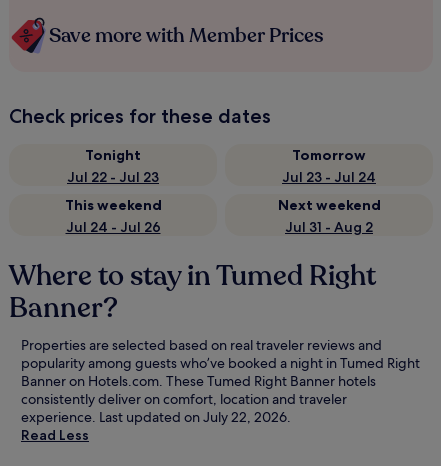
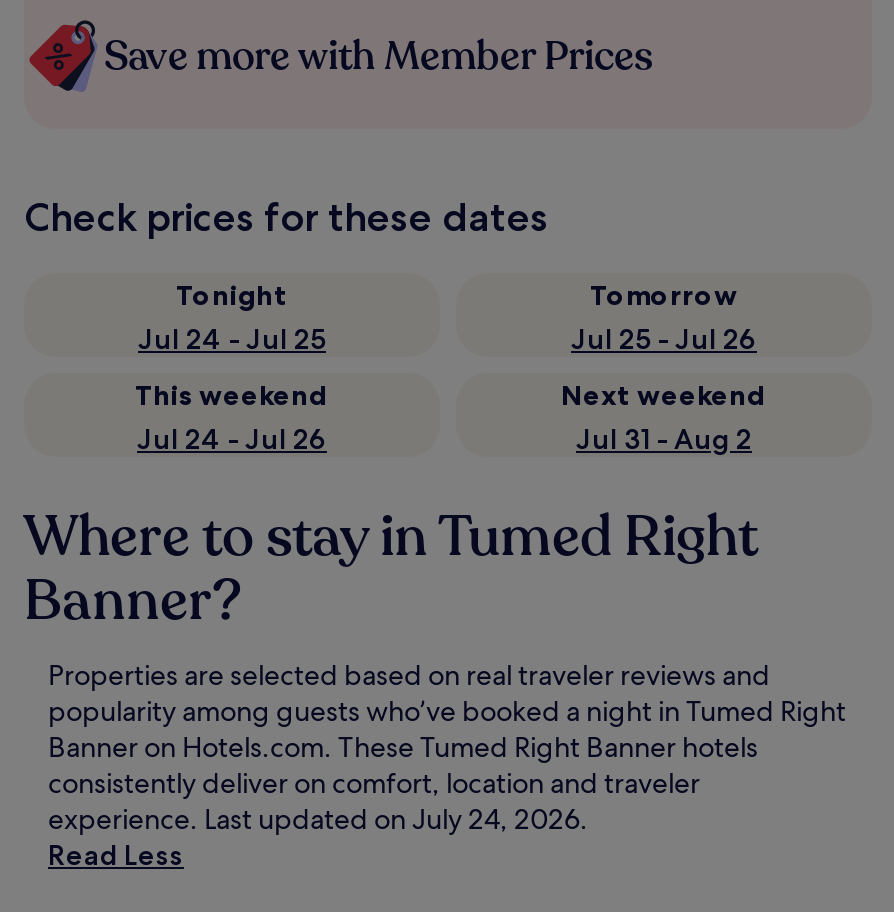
[67,168,159,186] Jul 22 - Jul 23 -> [138,321,326,357] Jul 24 - Jul 25
[282,168,376,186] Jul 23 - Jul 24 -> [571,321,757,357] Jul 25 - Jul 26
[21,408,291,426] experience. Last updated on July 22, 2026. -> [48,801,588,837] experience. Last updated on July 24, 2026.

